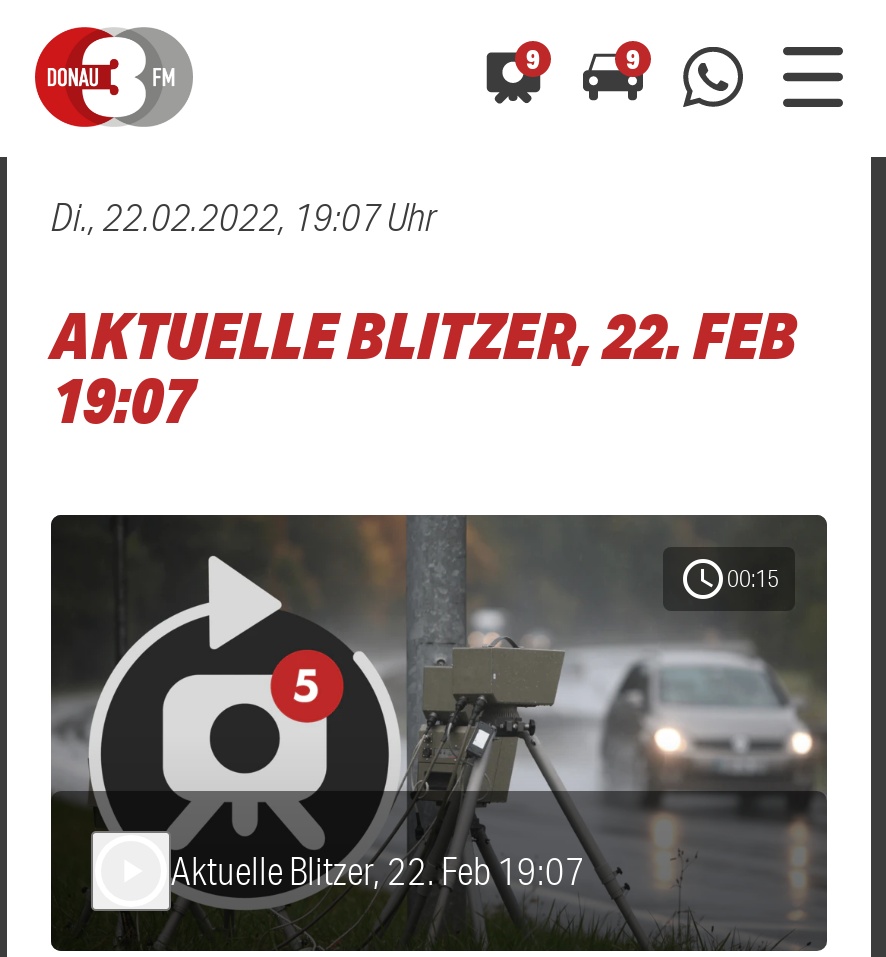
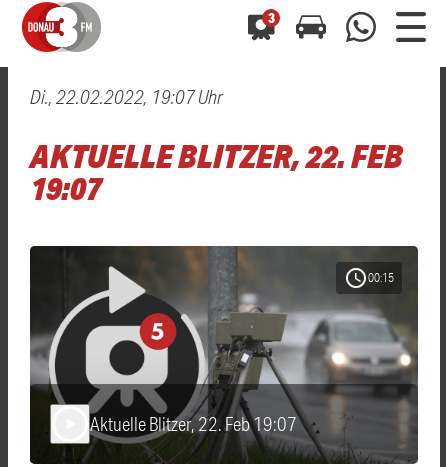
[526,41,640,77] 9 | 9 -> [267,9,274,27] 3

